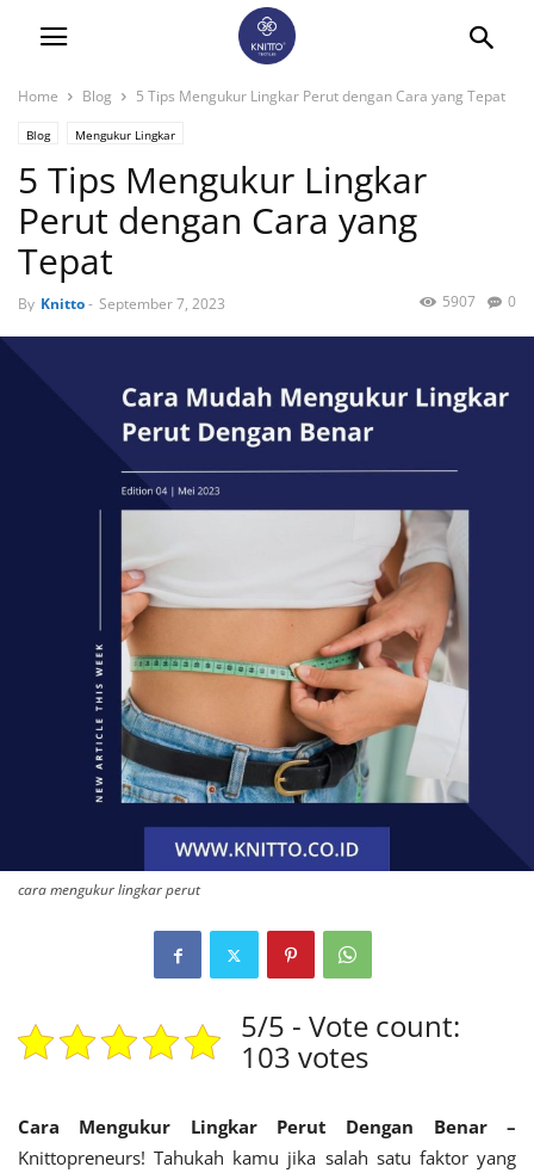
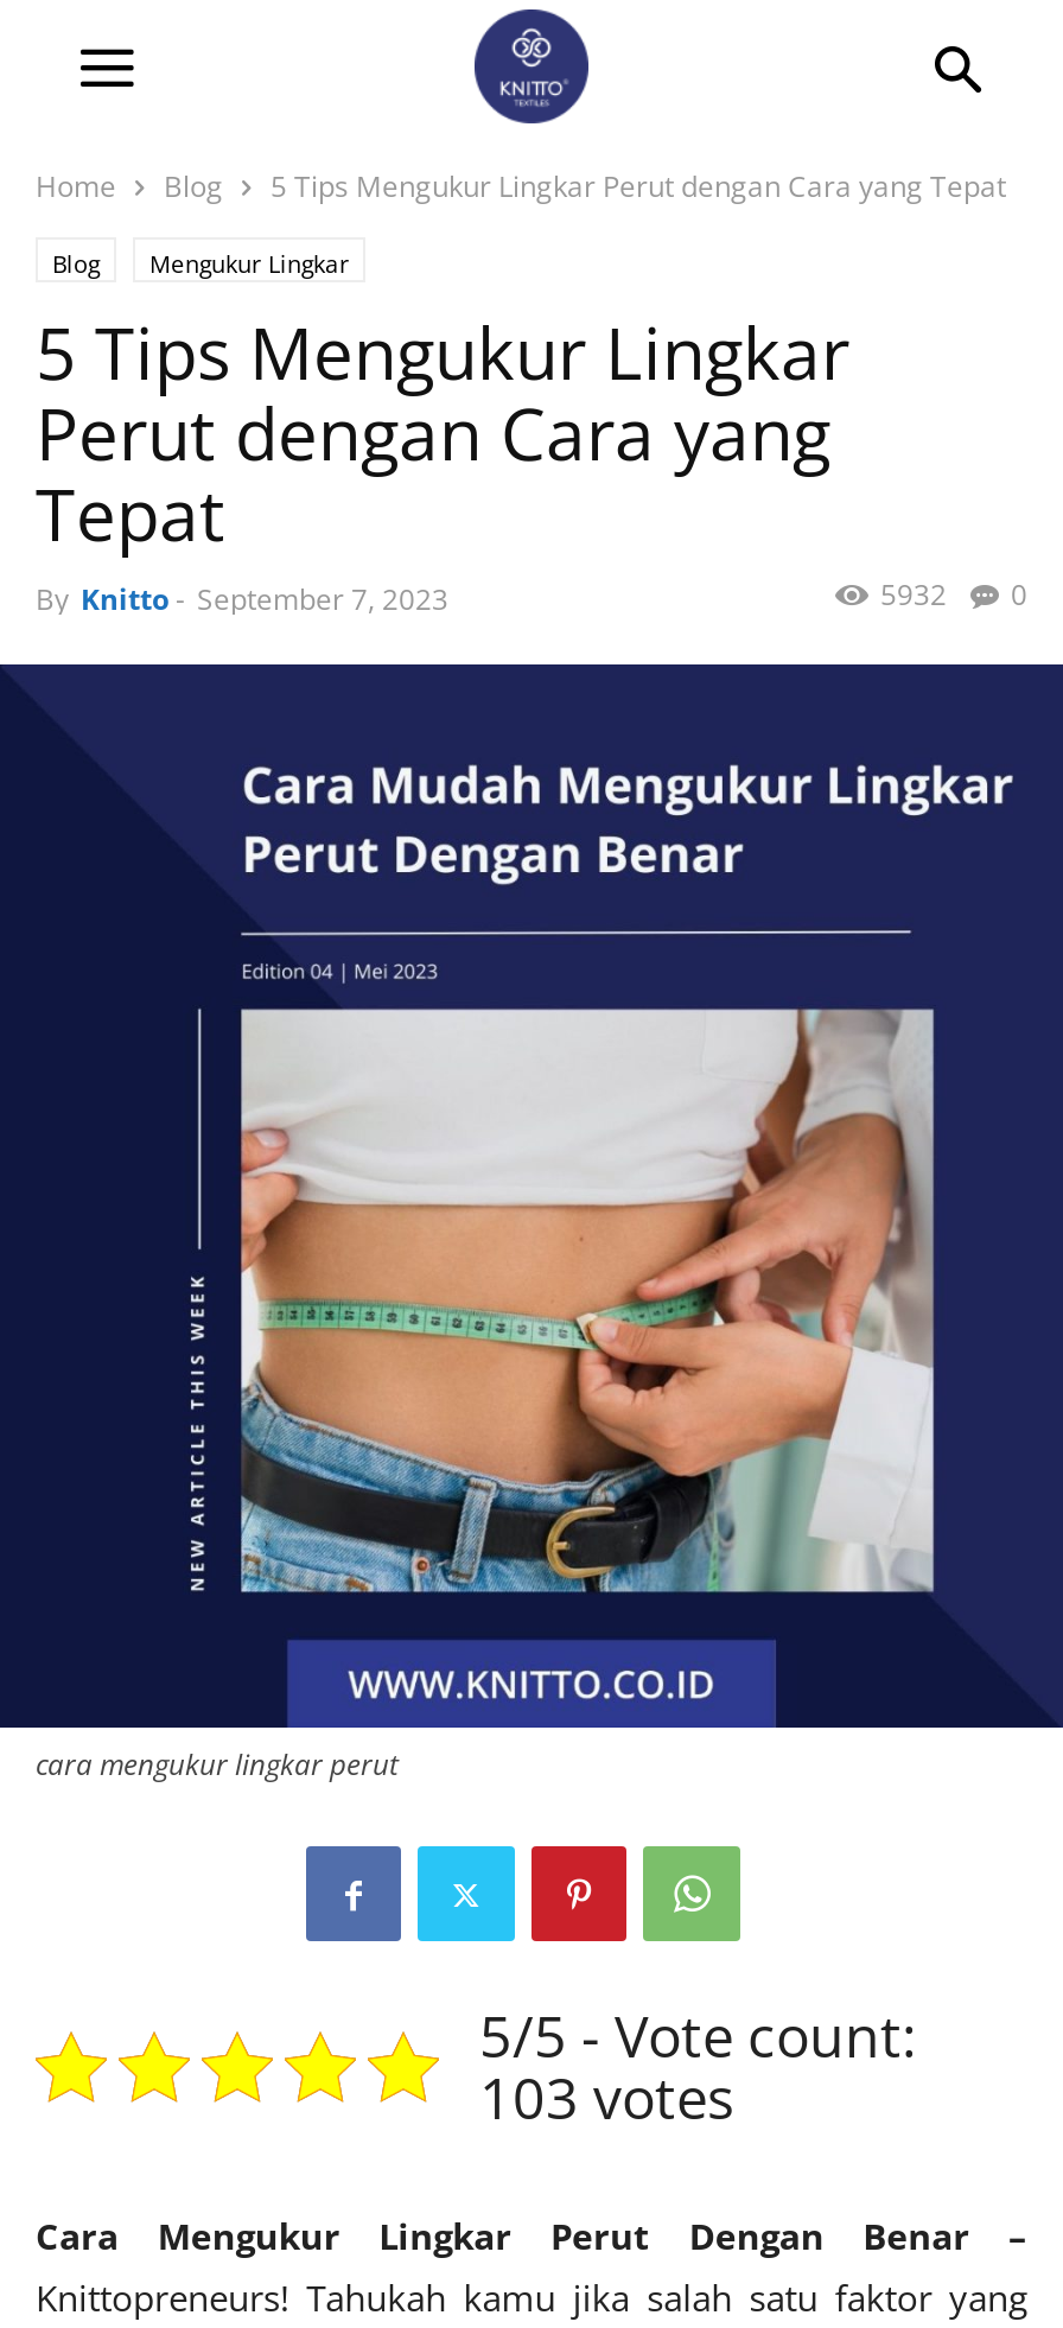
[442,291,516,311] 5907 0 -> [880,574,1027,615] 5932 0

